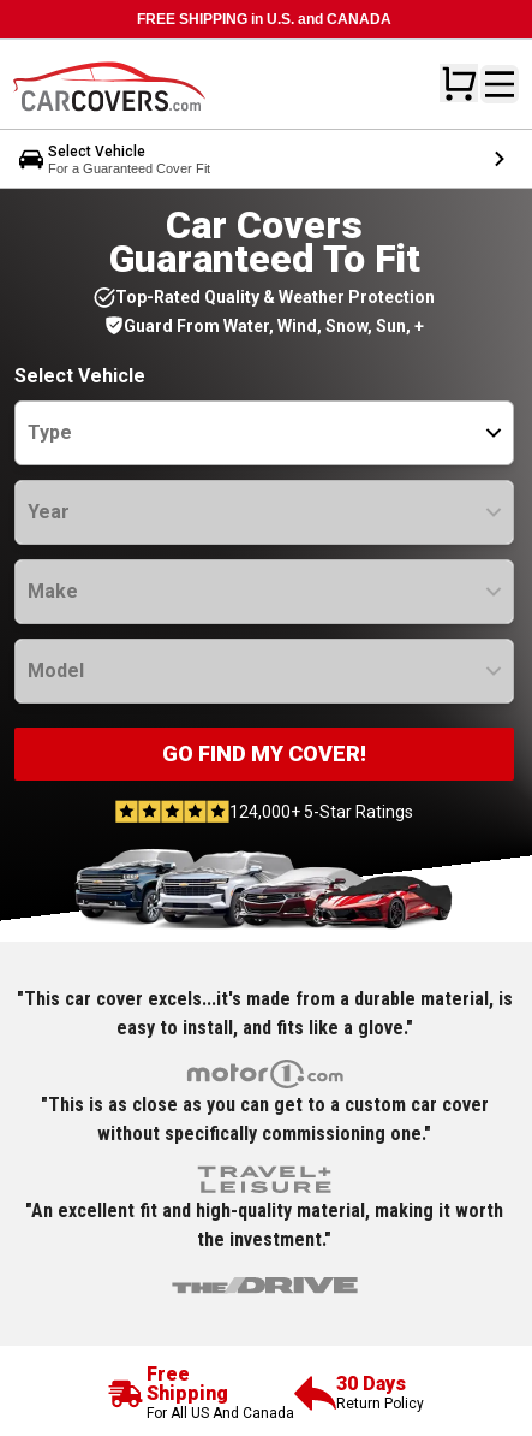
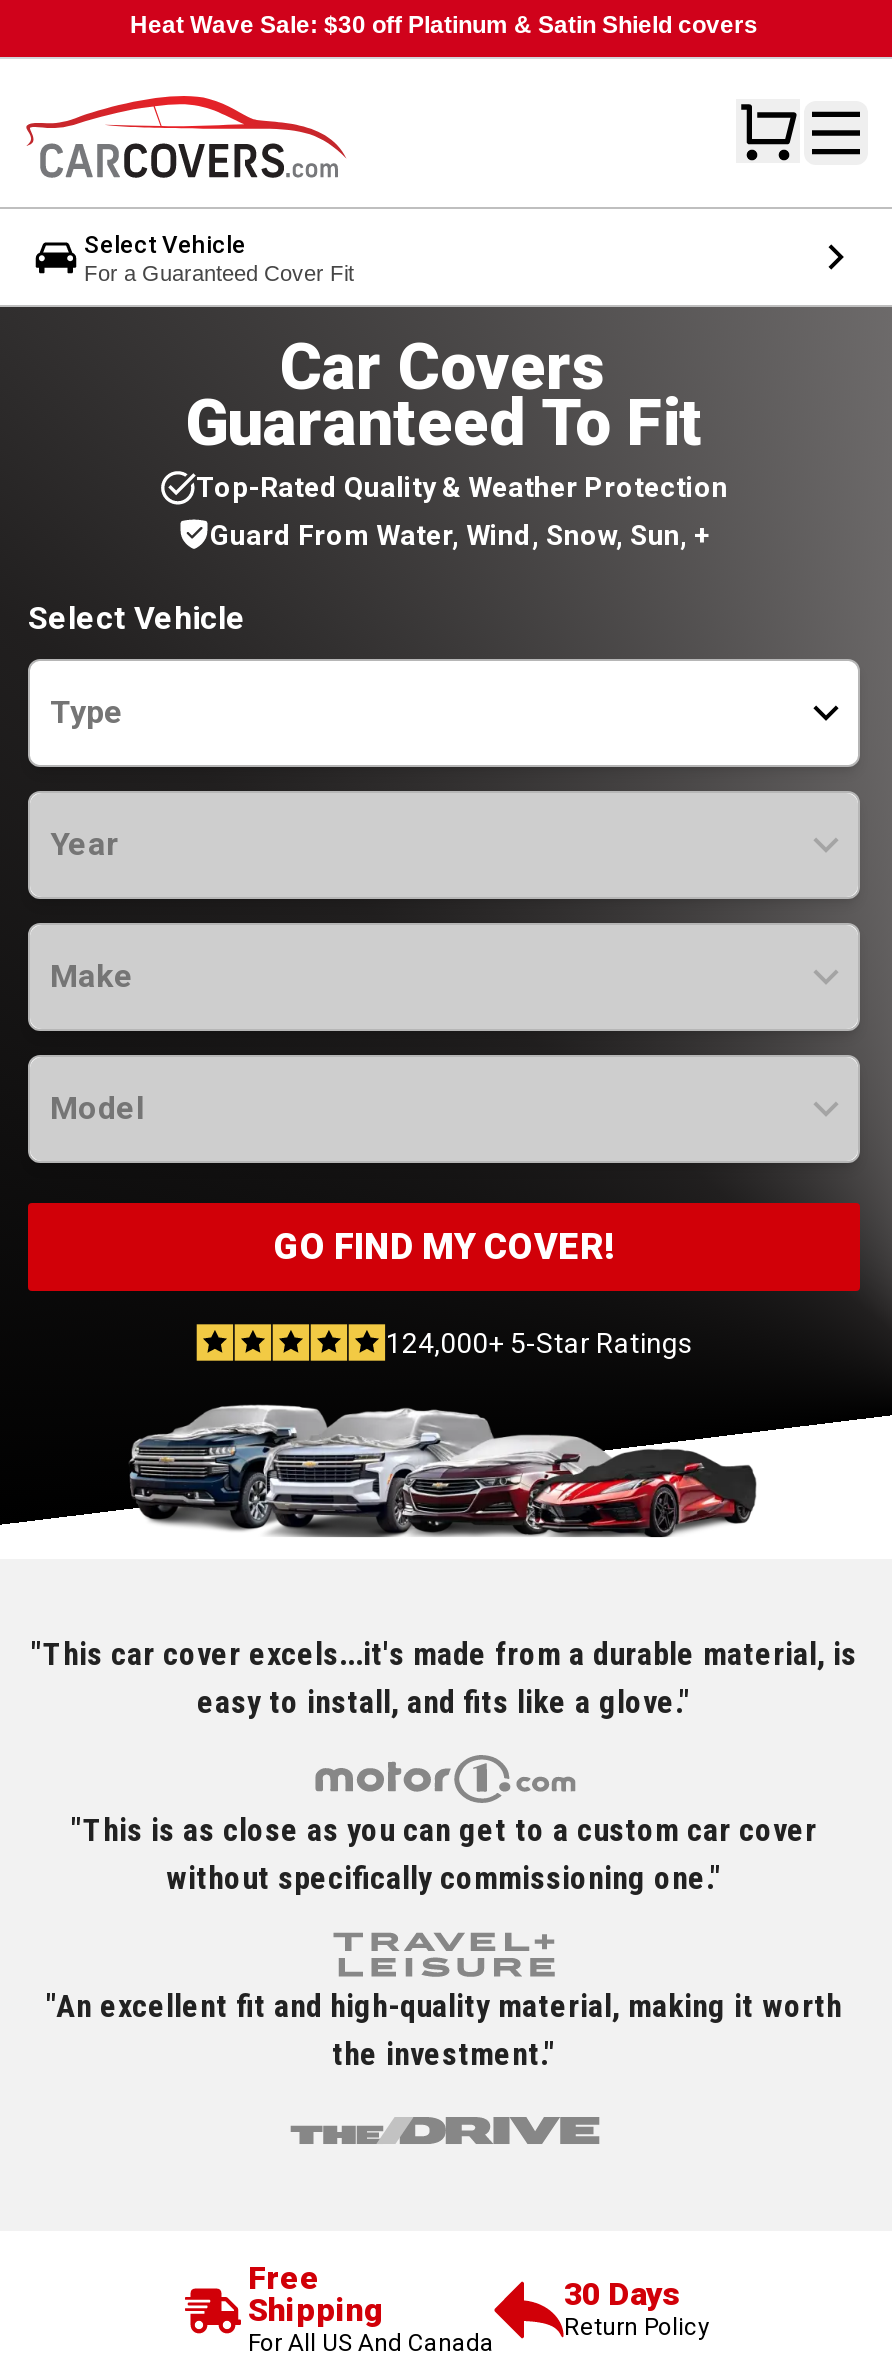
[137,11,391,28] FREE SHIPPING in U.S. and CANADA -> [130,11,758,39] Heat Wave Sale: $30 off Platinum & Satin Shield covers

